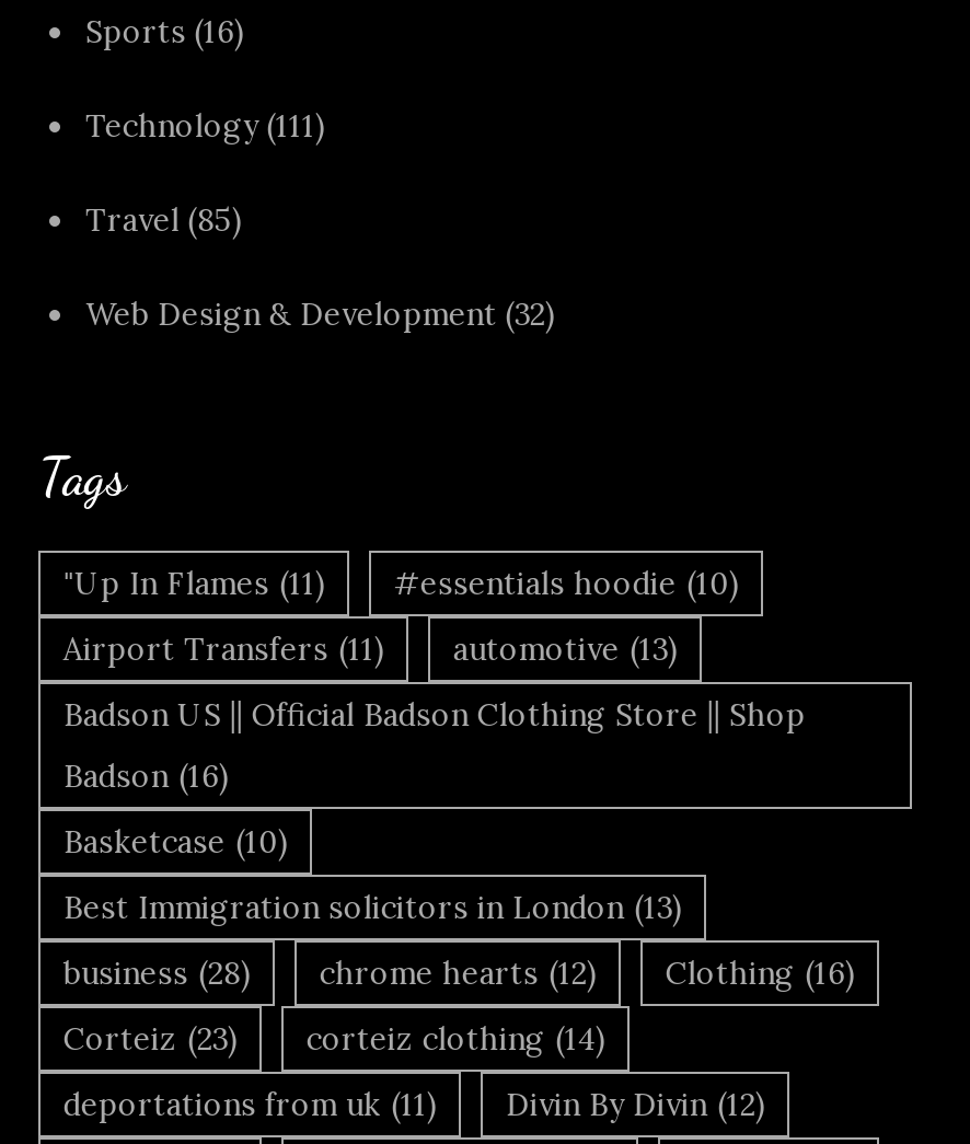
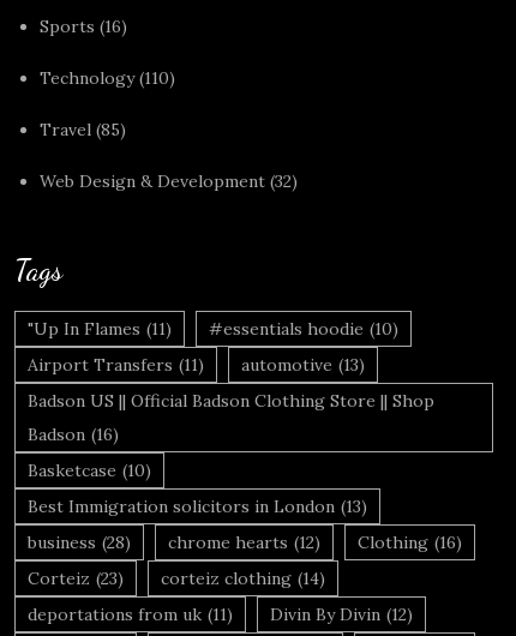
[85,107,326,146] Technology (111) -> [40,67,176,89] Technology (110)

